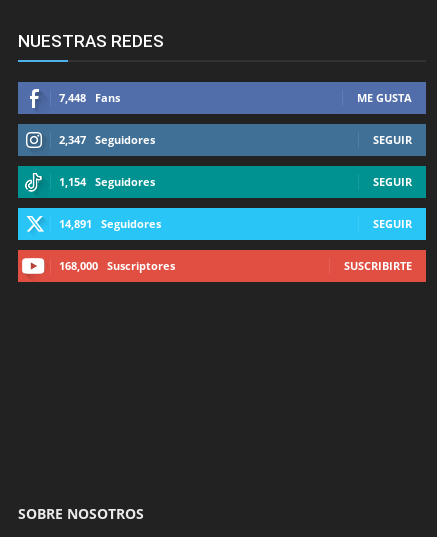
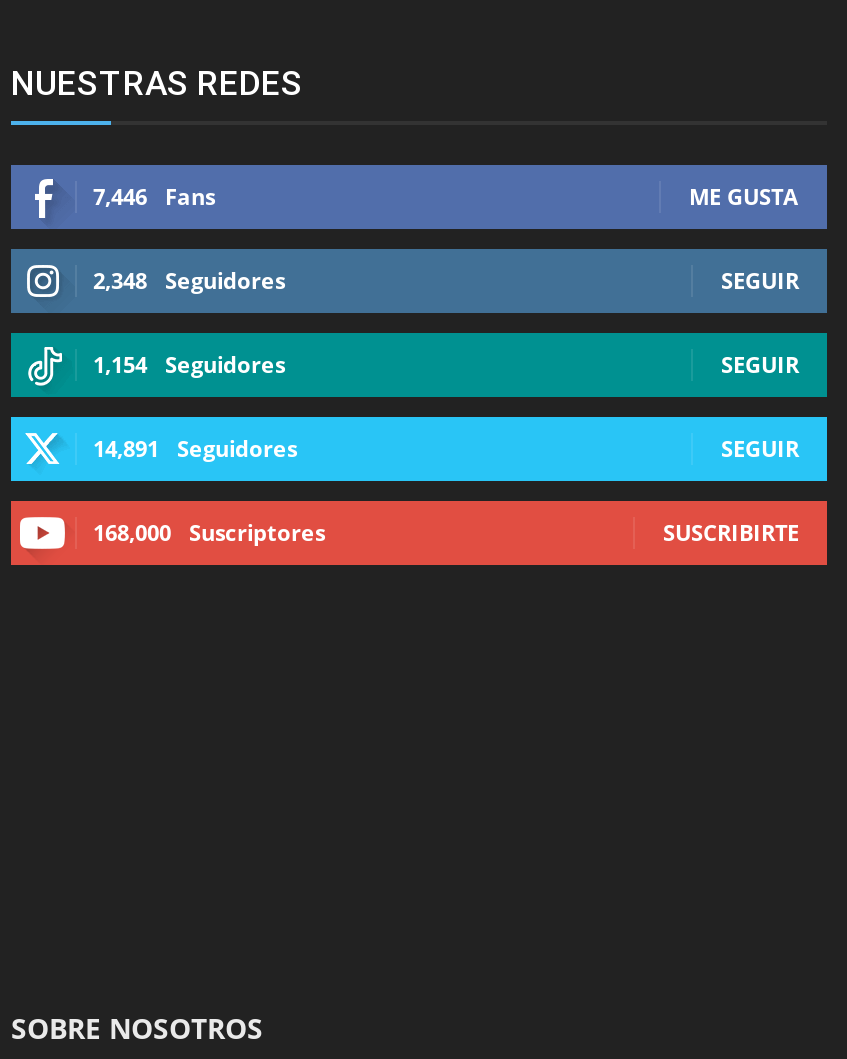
[59,90,120,105] 7,448 Fans -> [93,181,215,211] 7,446 Fans
[59,132,155,147] 2,347 Seguidores -> [93,265,285,295] 2,348 Seguidores

